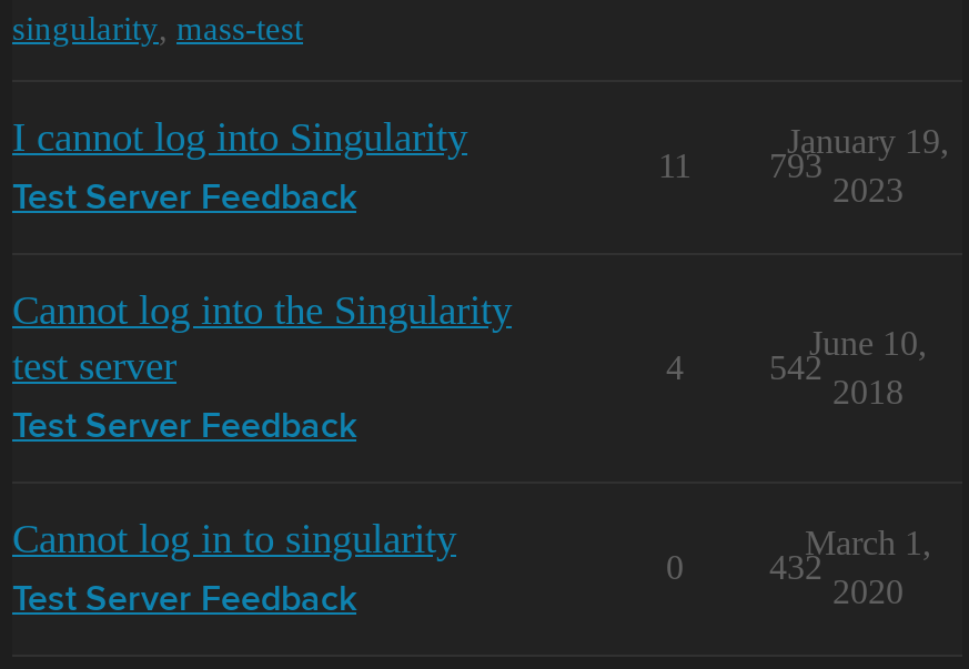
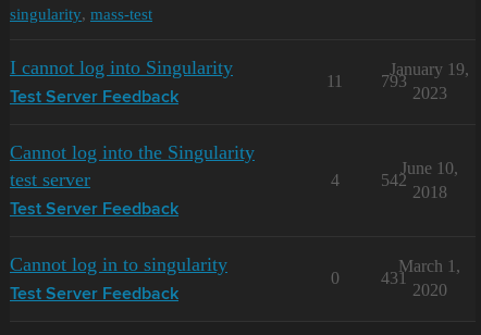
[769,548,822,586] 432 -> [381,269,407,287] 431

